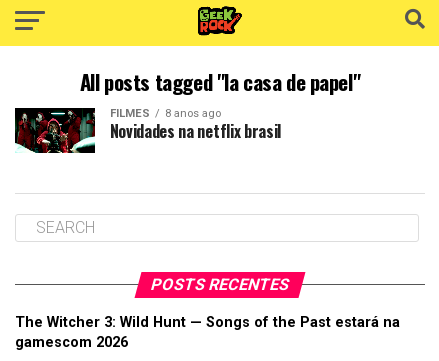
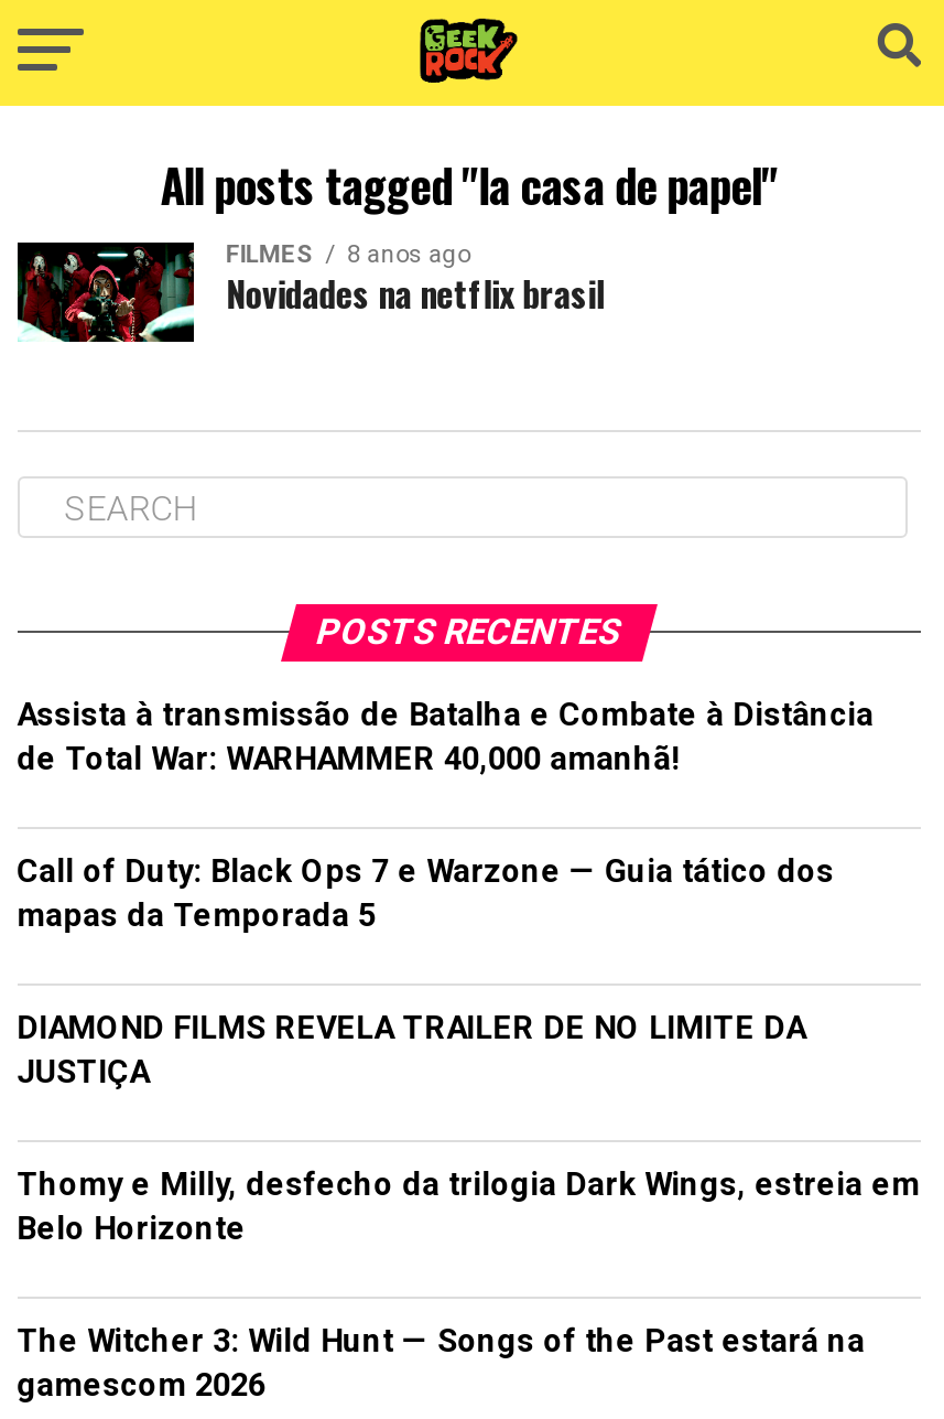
none -> [17,697,920,1248] Assista à transmissão de Batalha e Combate à Distância | de Total War: WARHAMMER 40,000 amanhã! | Call of Duty: Black Ops 7 e Warzone — Guia tático dos | mapas da Temporada 5 | DIAMOND FILMS REVELA TRAILER DE NO LIMITE DA | JUSTIÇA | Thomy e Milly, desfecho da trilogia Dark Wings, estreia em | Belo Horizonte

